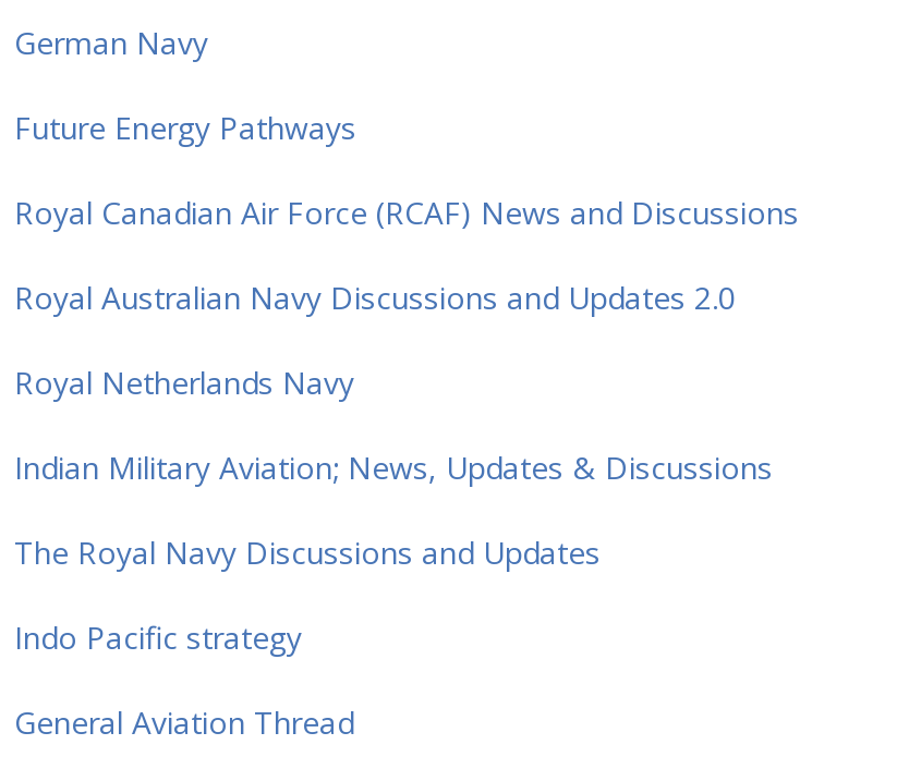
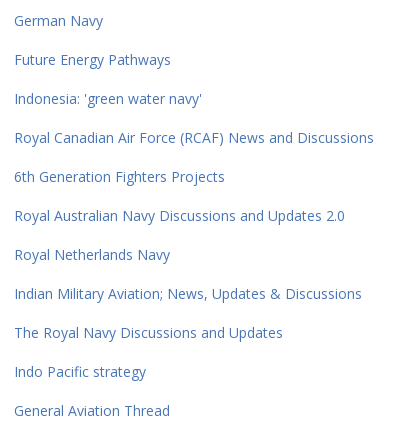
none -> [14,89,202,108] Indonesia: 'green water navy'
none -> [14,167,225,186] 6th Generation Fighters Projects

